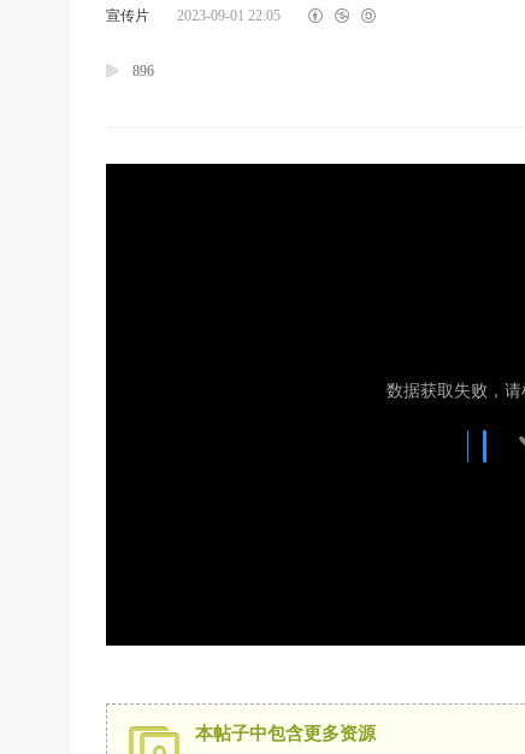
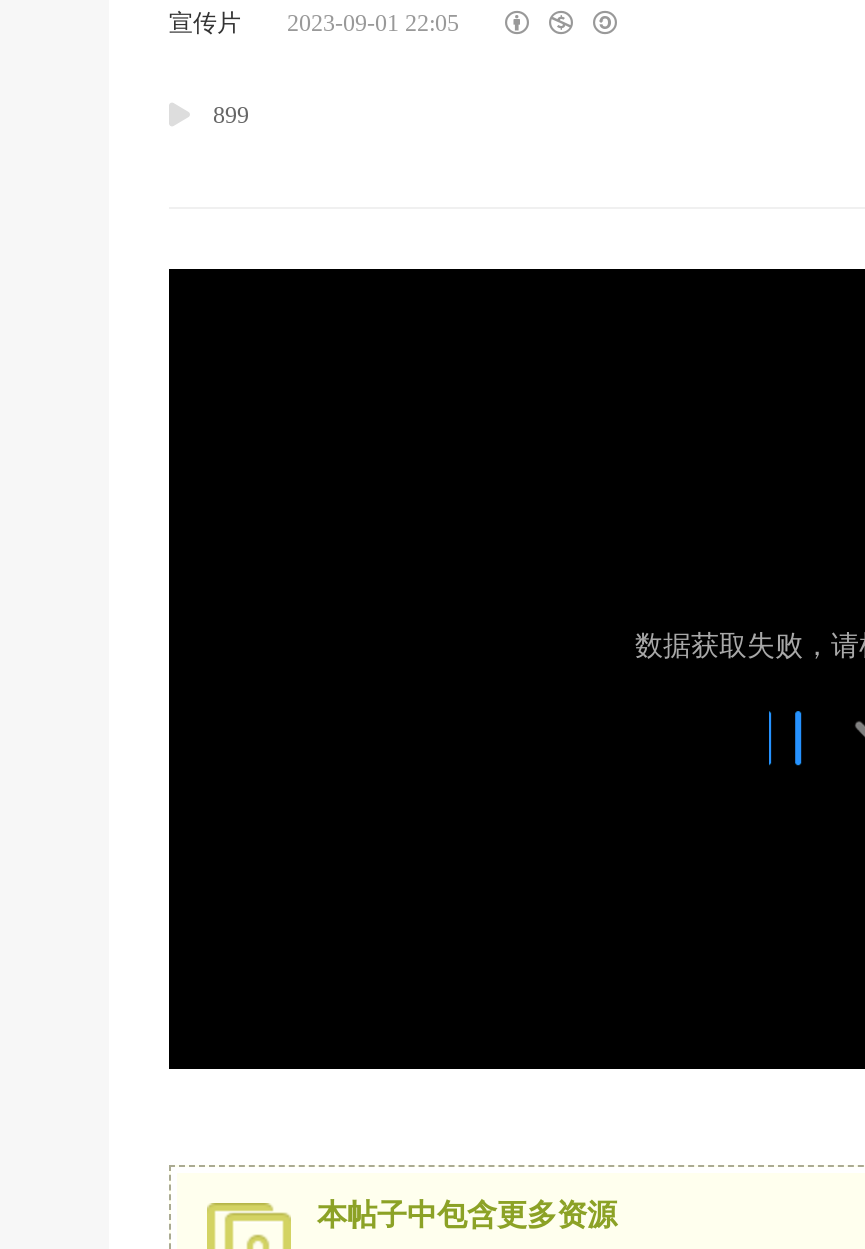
[132,63,154,80] 896 -> [213,101,249,129] 899

